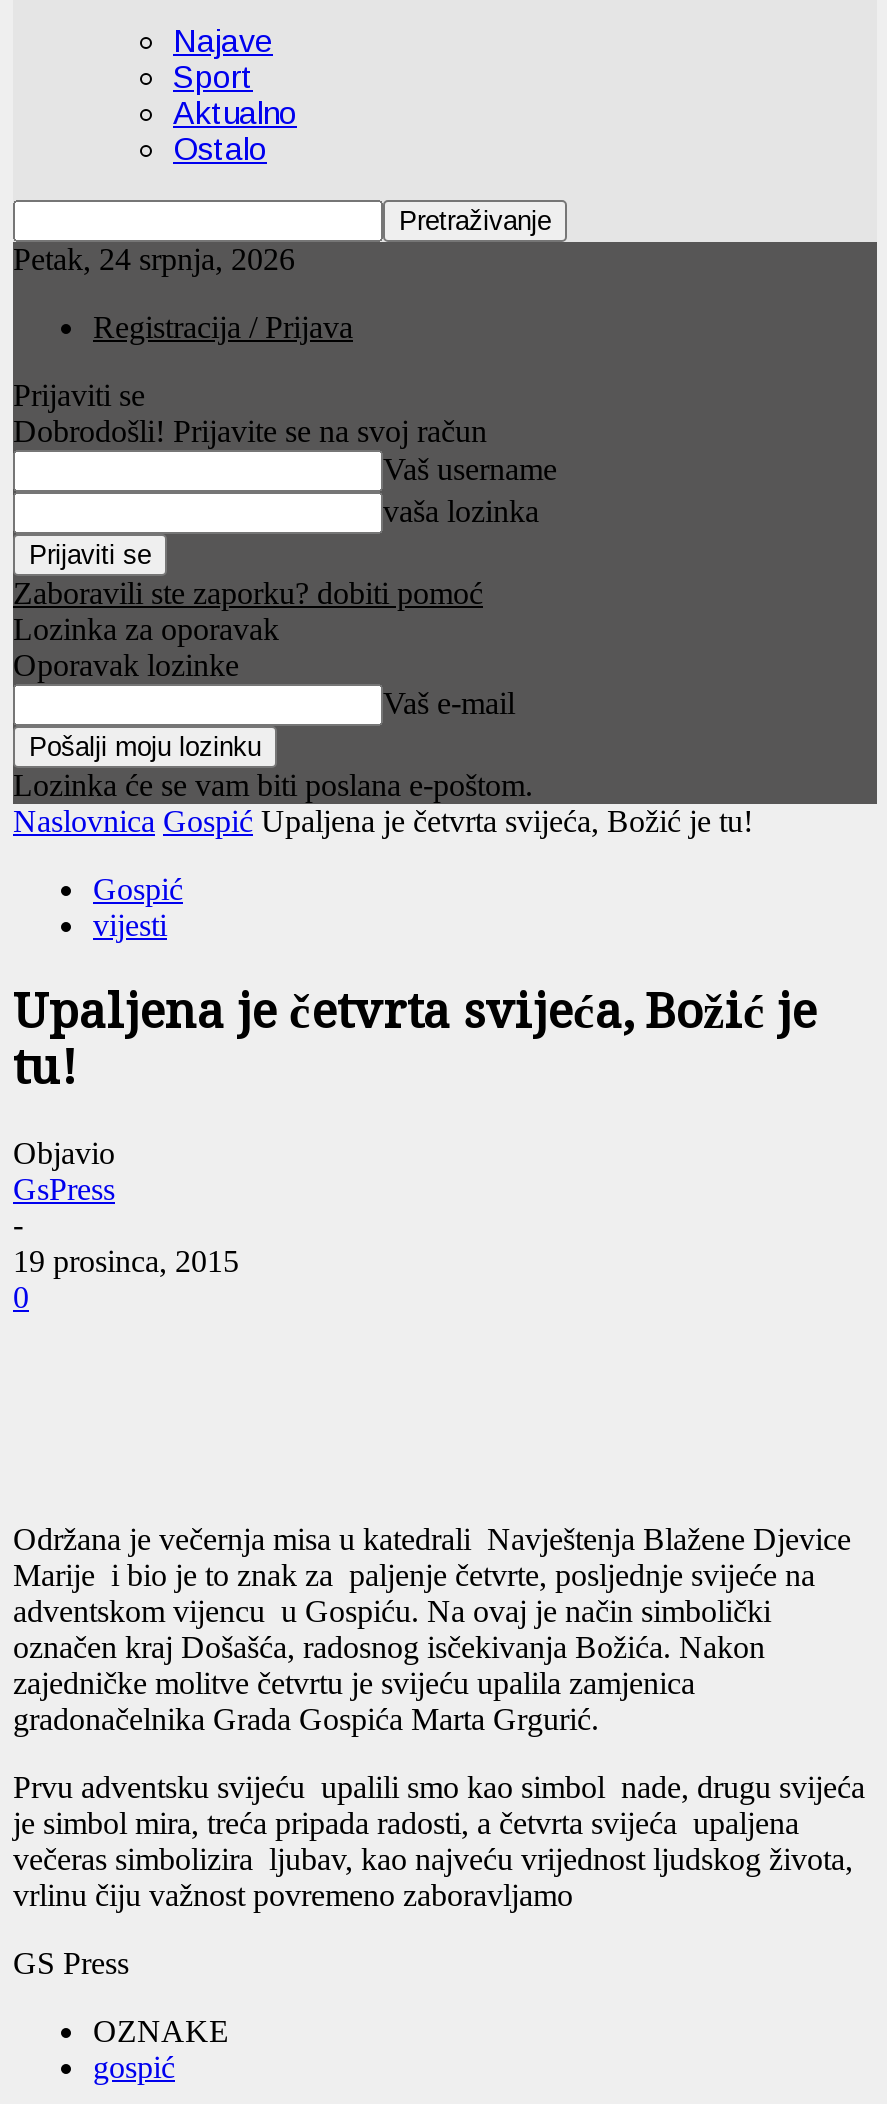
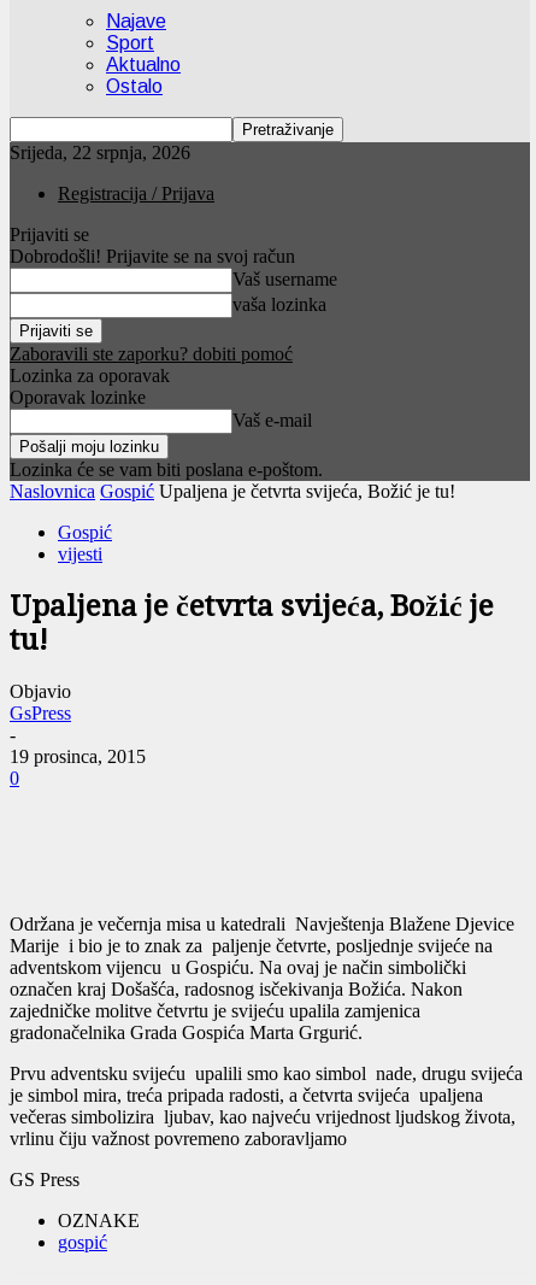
[13,242,295,276] Petak, 24 srpnja, 2026 -> [10,142,190,163] Srijeda, 22 srpnja, 2026

